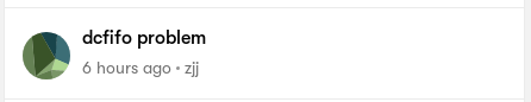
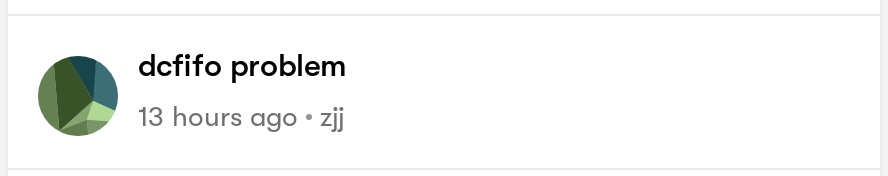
[82,58,171,77] 6 hours ago -> [138,100,298,132] 13 hours ago

